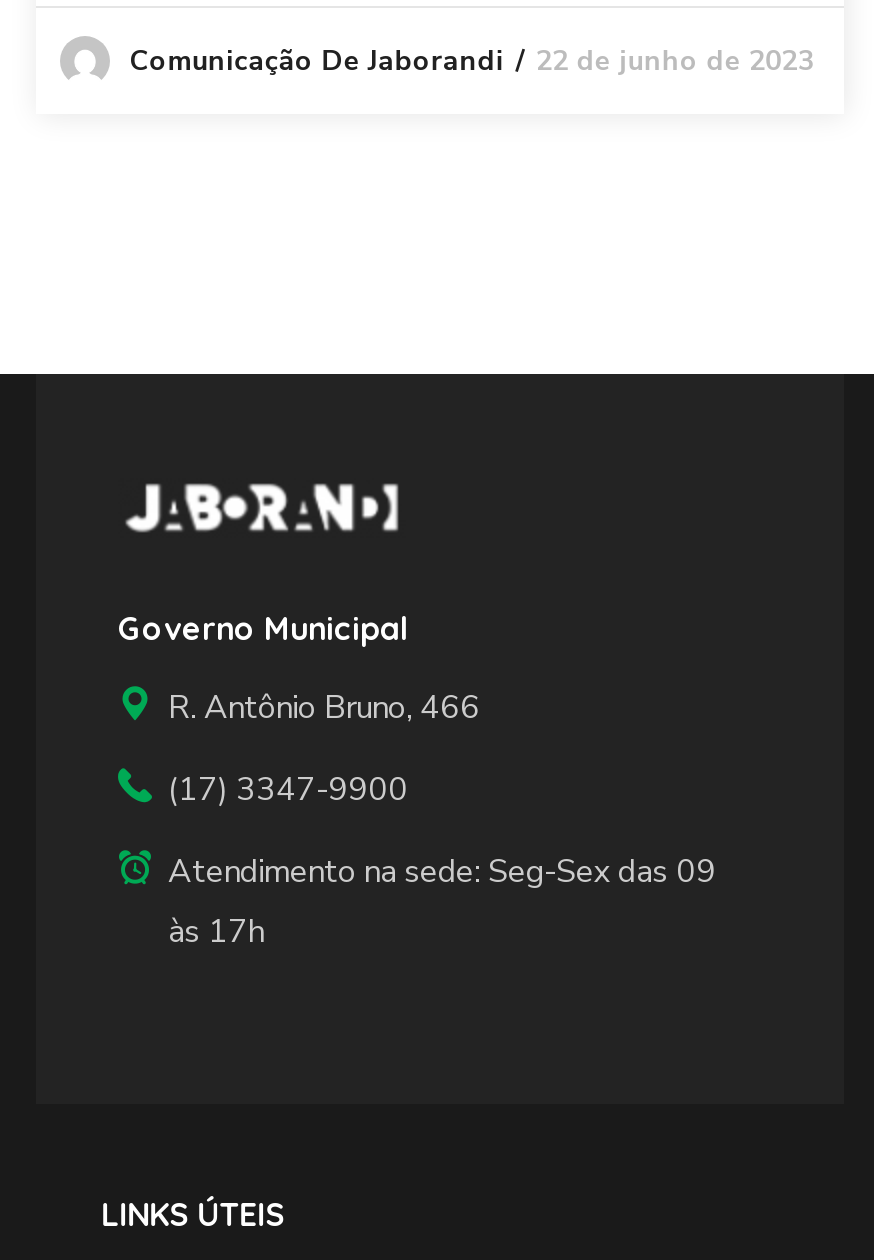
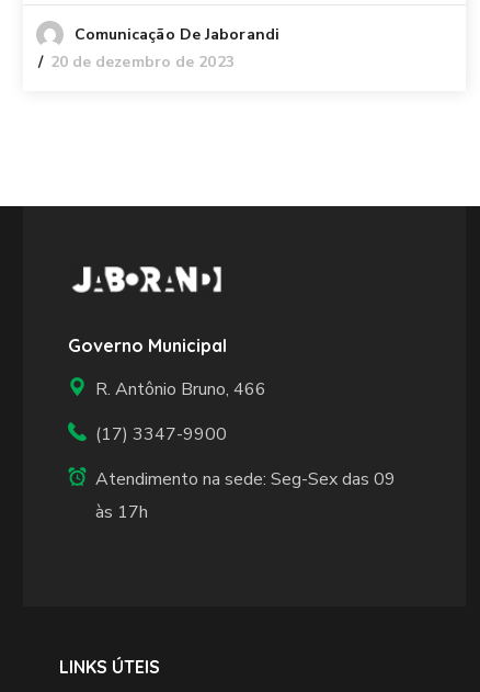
[536,42,814,80] 22 de junho de 2023 -> [50,52,234,73] 20 de dezembro de 2023

